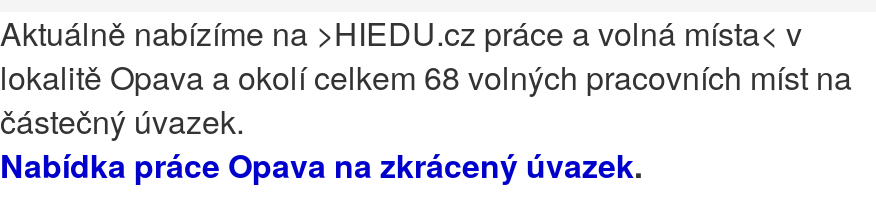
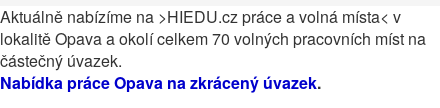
[0,54,852,100] lokalitě Opava a okolí celkem 68 volných pracovních míst na -> [0,27,426,50] lokalitě Opava a okolí celkem 70 volných pracovních míst na

